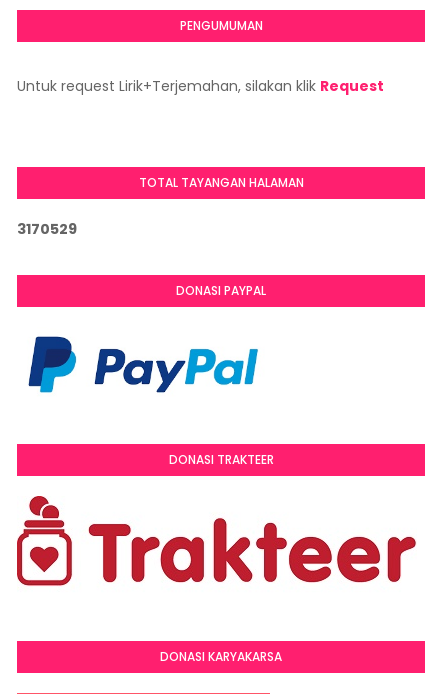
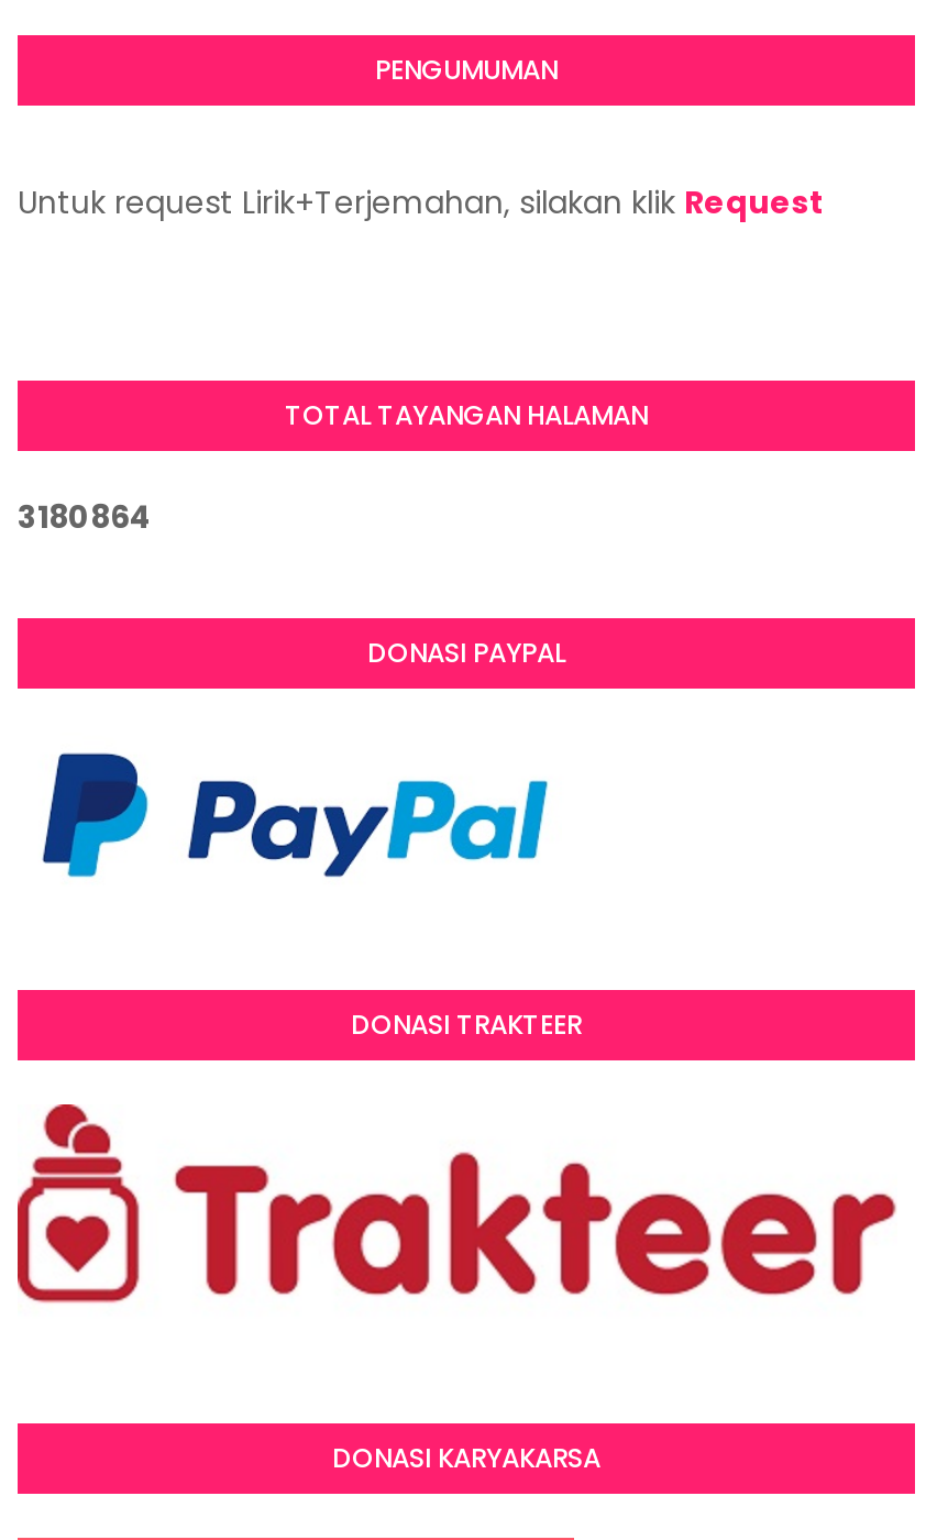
[17,219,77,239] 3170529 -> [18,495,152,539] 3180864

